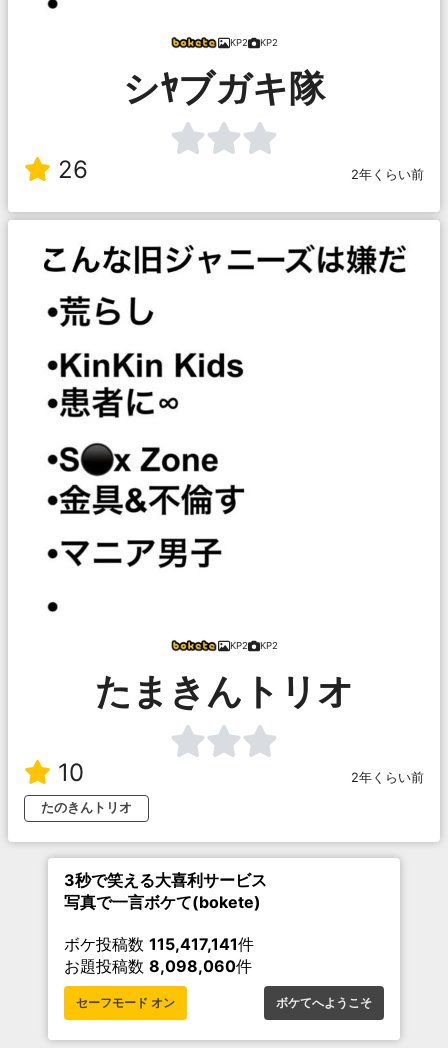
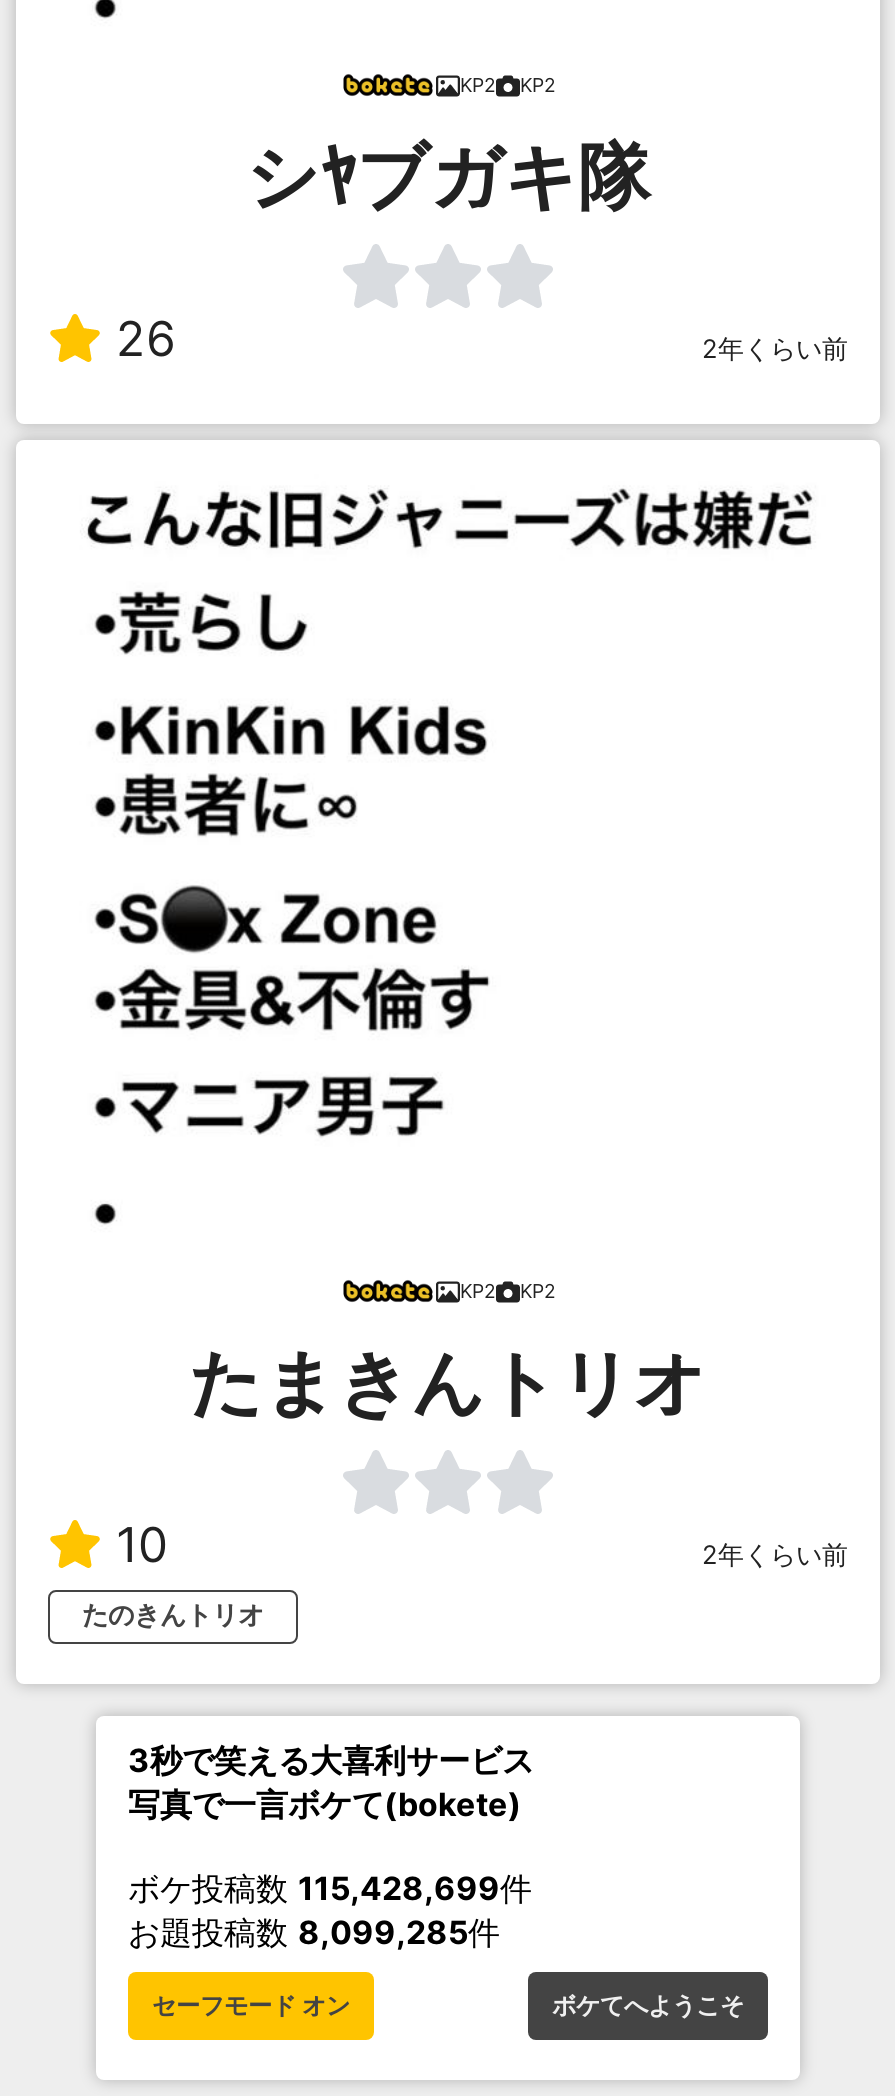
[64,934,254,954] ボケ投稿数115,417,141件 -> [128,1868,532,1908] ボケ投稿数115,428,699件
[64,956,252,976] お題投稿数8,098,060件 -> [128,1912,500,1952] お題投稿数8,099,285件

